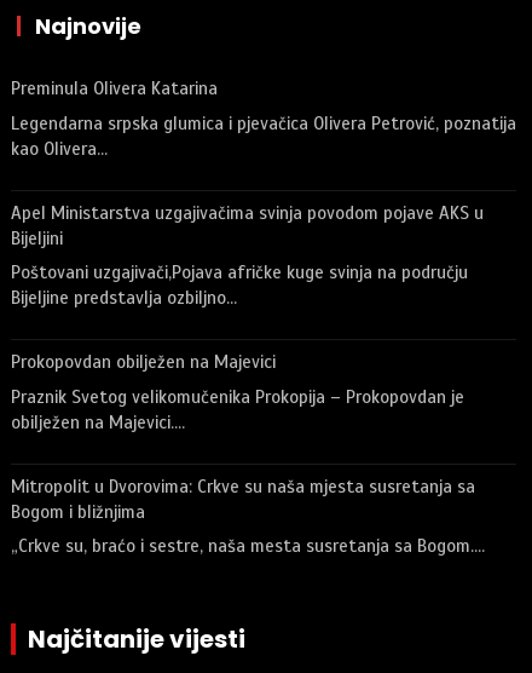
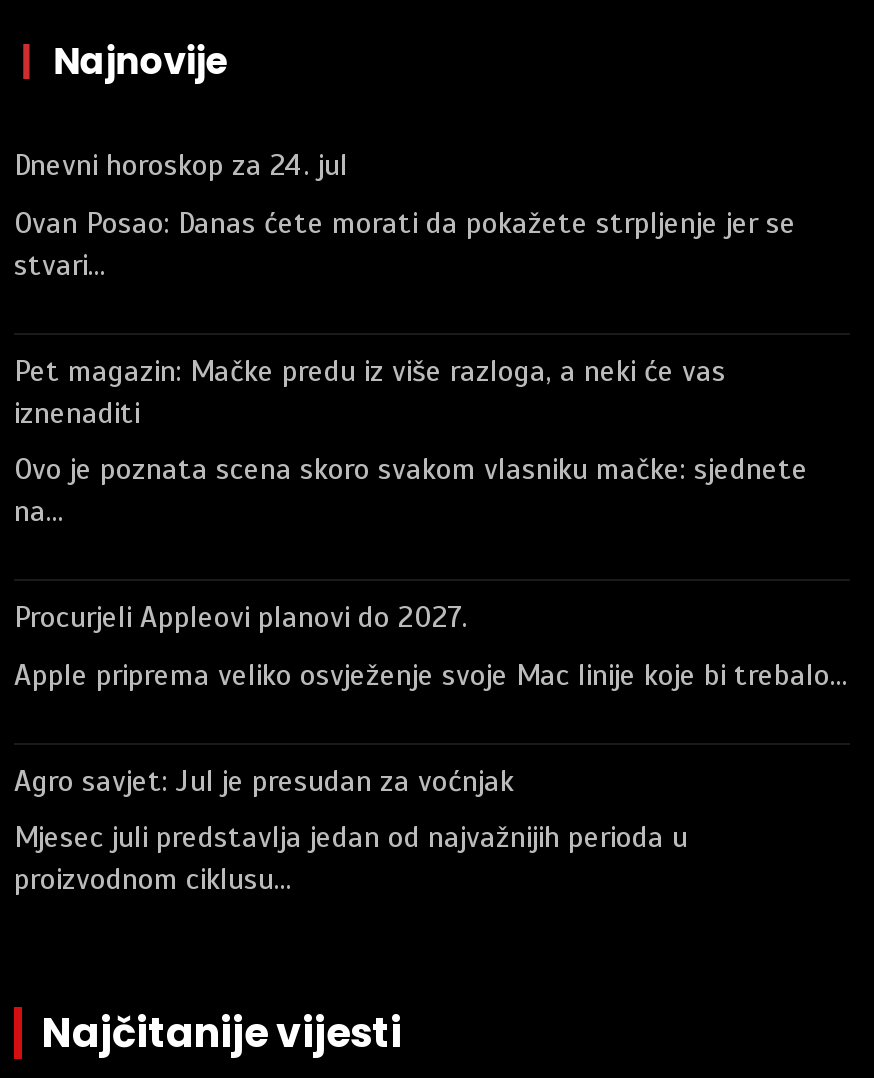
[11,78,218,99] Preminula Olivera Katarina -> [14,147,348,183] Dnevni horoskop za 24. jul
[11,112,516,159] Legendarna srpska glumica i pjevačica Olivera Petrović, poznatija | kao Olivera… -> [14,204,796,282] Ovan Posao: Danas ćete morati da pokažete strpljenje jer se | stvari…
[11,202,484,249] Apel Ministarstva uzgajivačima svinja povodom pojave AKS u | Bijeljini -> [14,352,726,430] Pet magazin: Mačke predu iz više razloga, a neki će vas | iznenaditi
[11,262,468,309] Poštovani uzgajivači,Pojava afričke kuge svinja na području | Bijeljine predstavlja ozbiljno… -> [14,451,808,529] Ovo je poznata scena skoro svakom vlasniku mačke: sjednete | na…
[11,351,276,373] Prokopovdan obilježen na Majevici -> [14,599,468,635] Procurjeli Appleovi planovi do 2027.
[11,386,464,433] Praznik Svetog velikomučenika Prokopija – Prokopovdan je | obilježen na Majevici.… -> [14,656,848,692] Apple priprema veliko osvježenje svoje Mac linije koje bi trebalo…
[11,475,475,522] Mitropolit u Dvorovima: Crkve su naša mjesta susretanja sa | Bogom i bližnjima -> [14,762,514,798] Agro savjet: Jul je presudan za voćnjak
[11,535,485,557] „Crkve su, braćo i sestre, naša mesta susretanja sa Bogom.… -> [14,819,688,897] Mjesec juli predstavlja jedan od najvažnijih perioda u | proizvodnom ciklusu…

